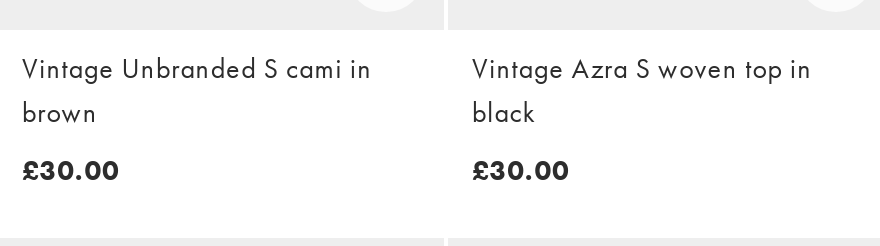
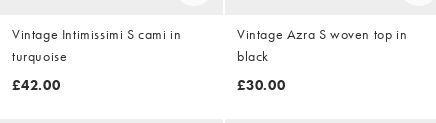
[22,50,372,130] Vintage Unbranded S cami in | brown -> [12,25,181,65] Vintage Intimissimi S cami in | turquoise
[22,152,120,188] £30.00 -> [12,76,61,94] £42.00

